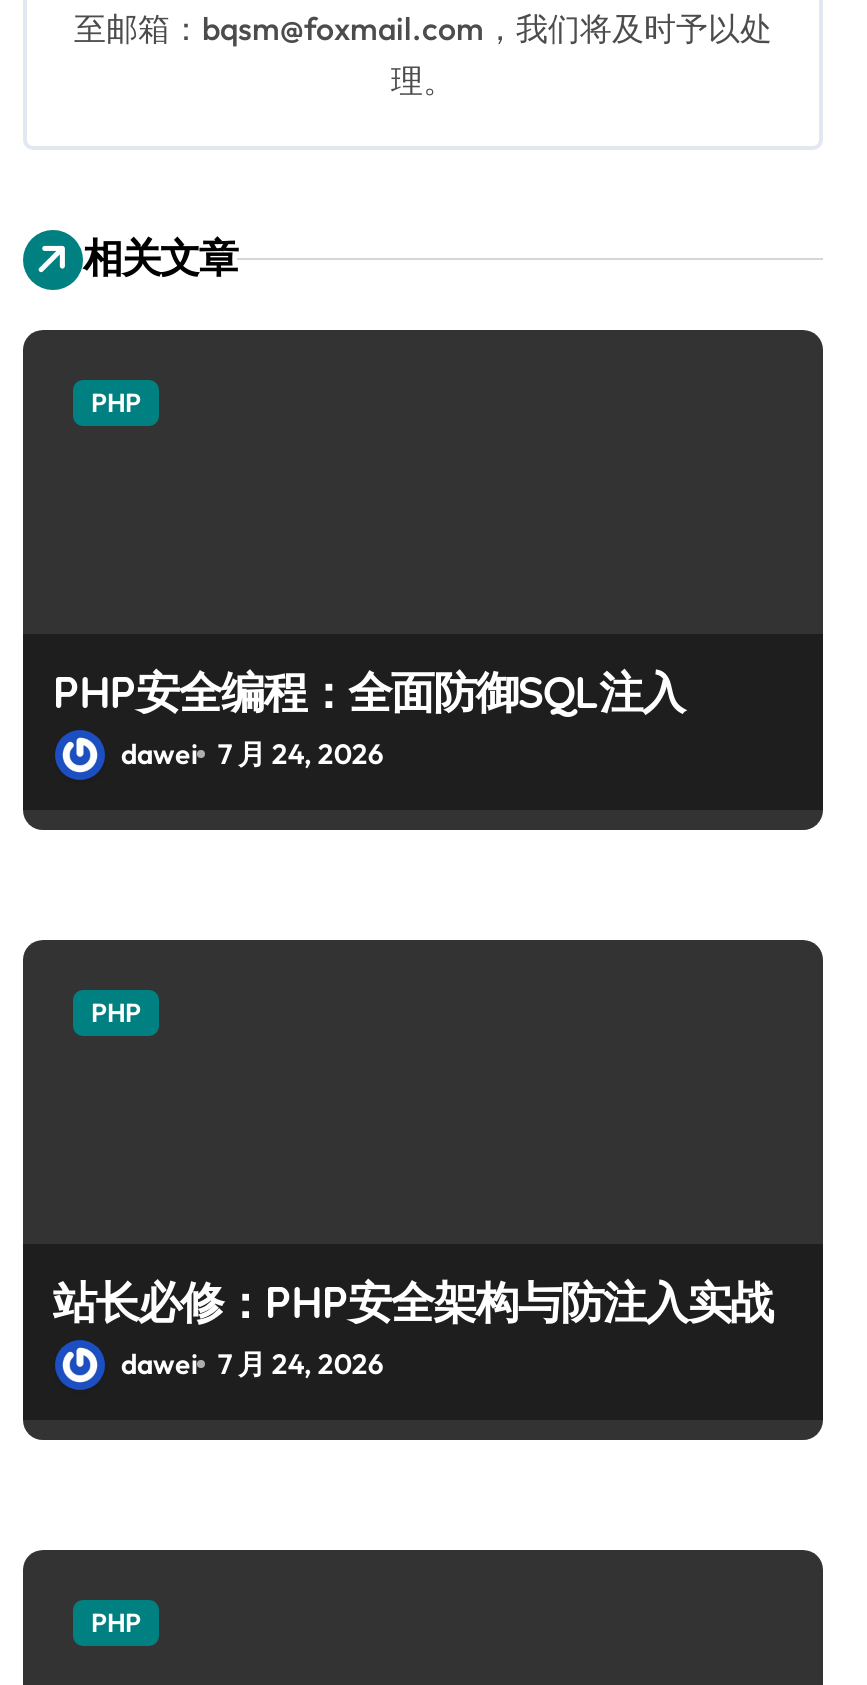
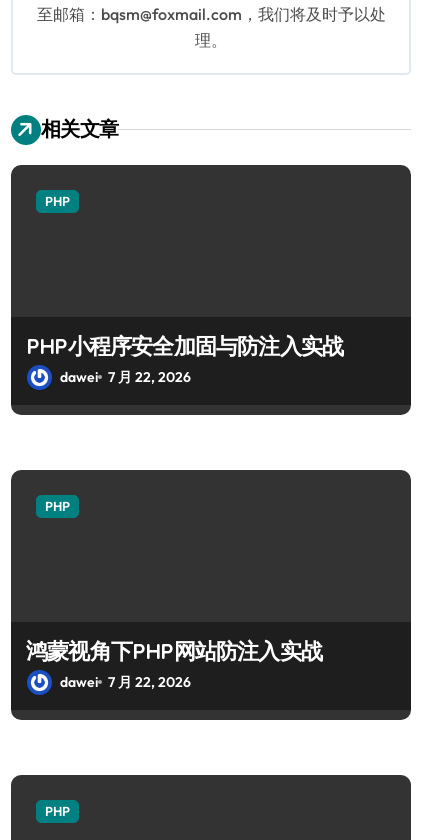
[53,664,684,772] PHP安全编程：全面防御SQL注入 | dawei 7 月 24, 2026 -> [26,332,343,386] PHP小程序安全加固与防注入实战 | dawei 7 月 22, 2026
[53,1274,772,1382] 站长必修：PHP安全架构与防注入实战 | dawei 7 月 24, 2026 -> [26,637,322,691] 鸿蒙视角下PHP网站防注入实战 | dawei 7 月 22, 2026

